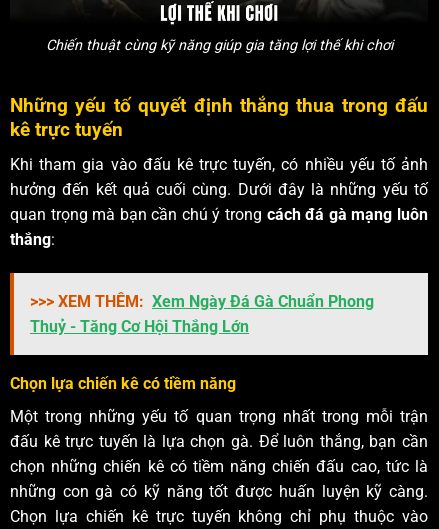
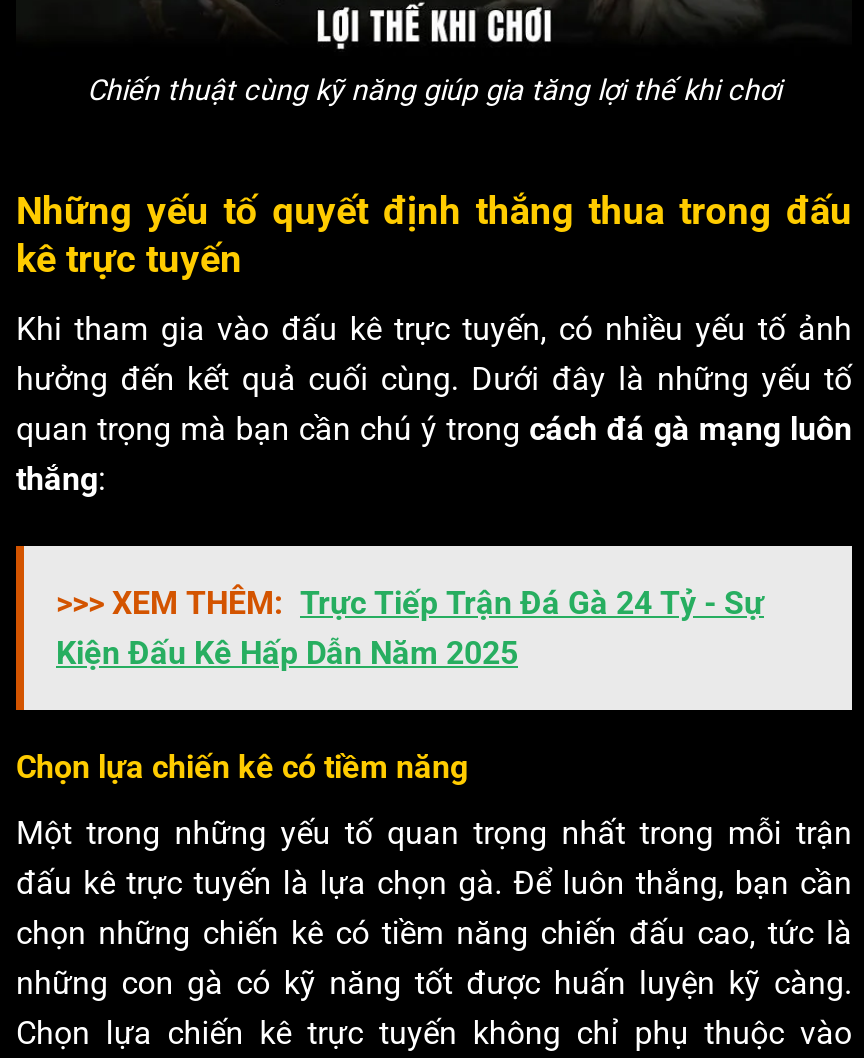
[30,292,374,336] >>> XEM THÊM: Xem Ngày Đá Gà Chuẩn Phong | Thuỷ - Tăng Cơ Hội Thắng Lớn -> [56,583,764,671] >>> XEM THÊM: Trực Tiếp Trận Đá Gà 24 Tỷ - Sự | Kiện Đấu Kê Hấp Dẫn Năm 2025

